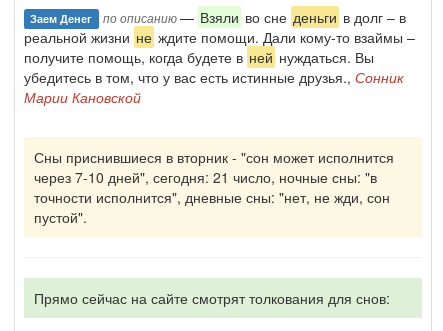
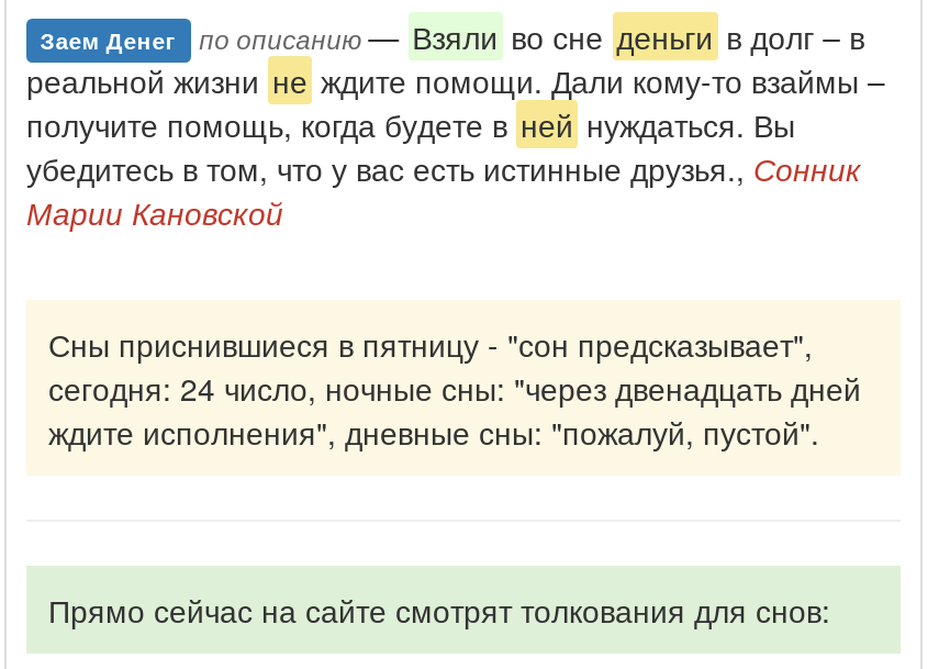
[34,147,394,227] Сны приснившиеся в вторник - "сон может исполнится | через 7-10 дней", сегодня: 21 число, ночные сны: "в | точности исполнится", дневные сны: "нет, не жди, сон | пустой". -> [48,322,861,454] Сны приснившиеся в пятницу - "сон предсказывает", | сегодня: 24 число, ночные сны: "через двенадцать дней | ждите исполнения", дневные сны: "пожалуй, пустой".

